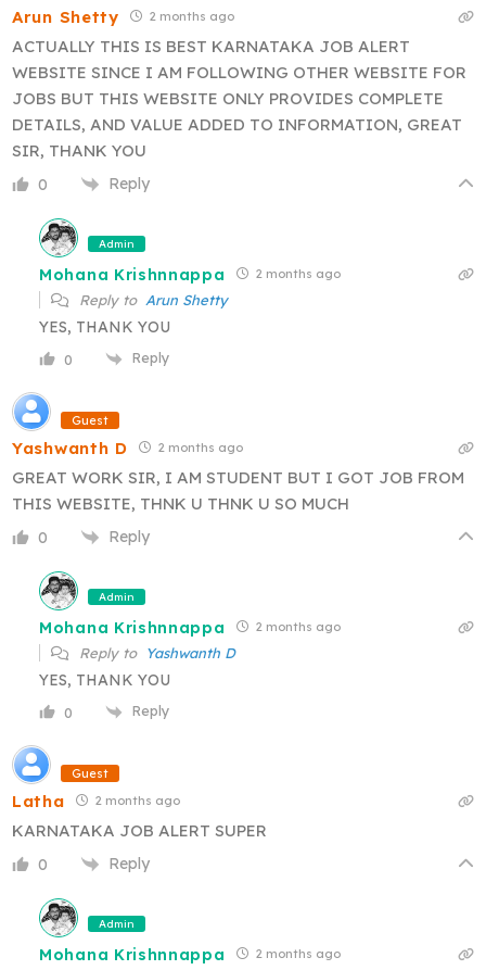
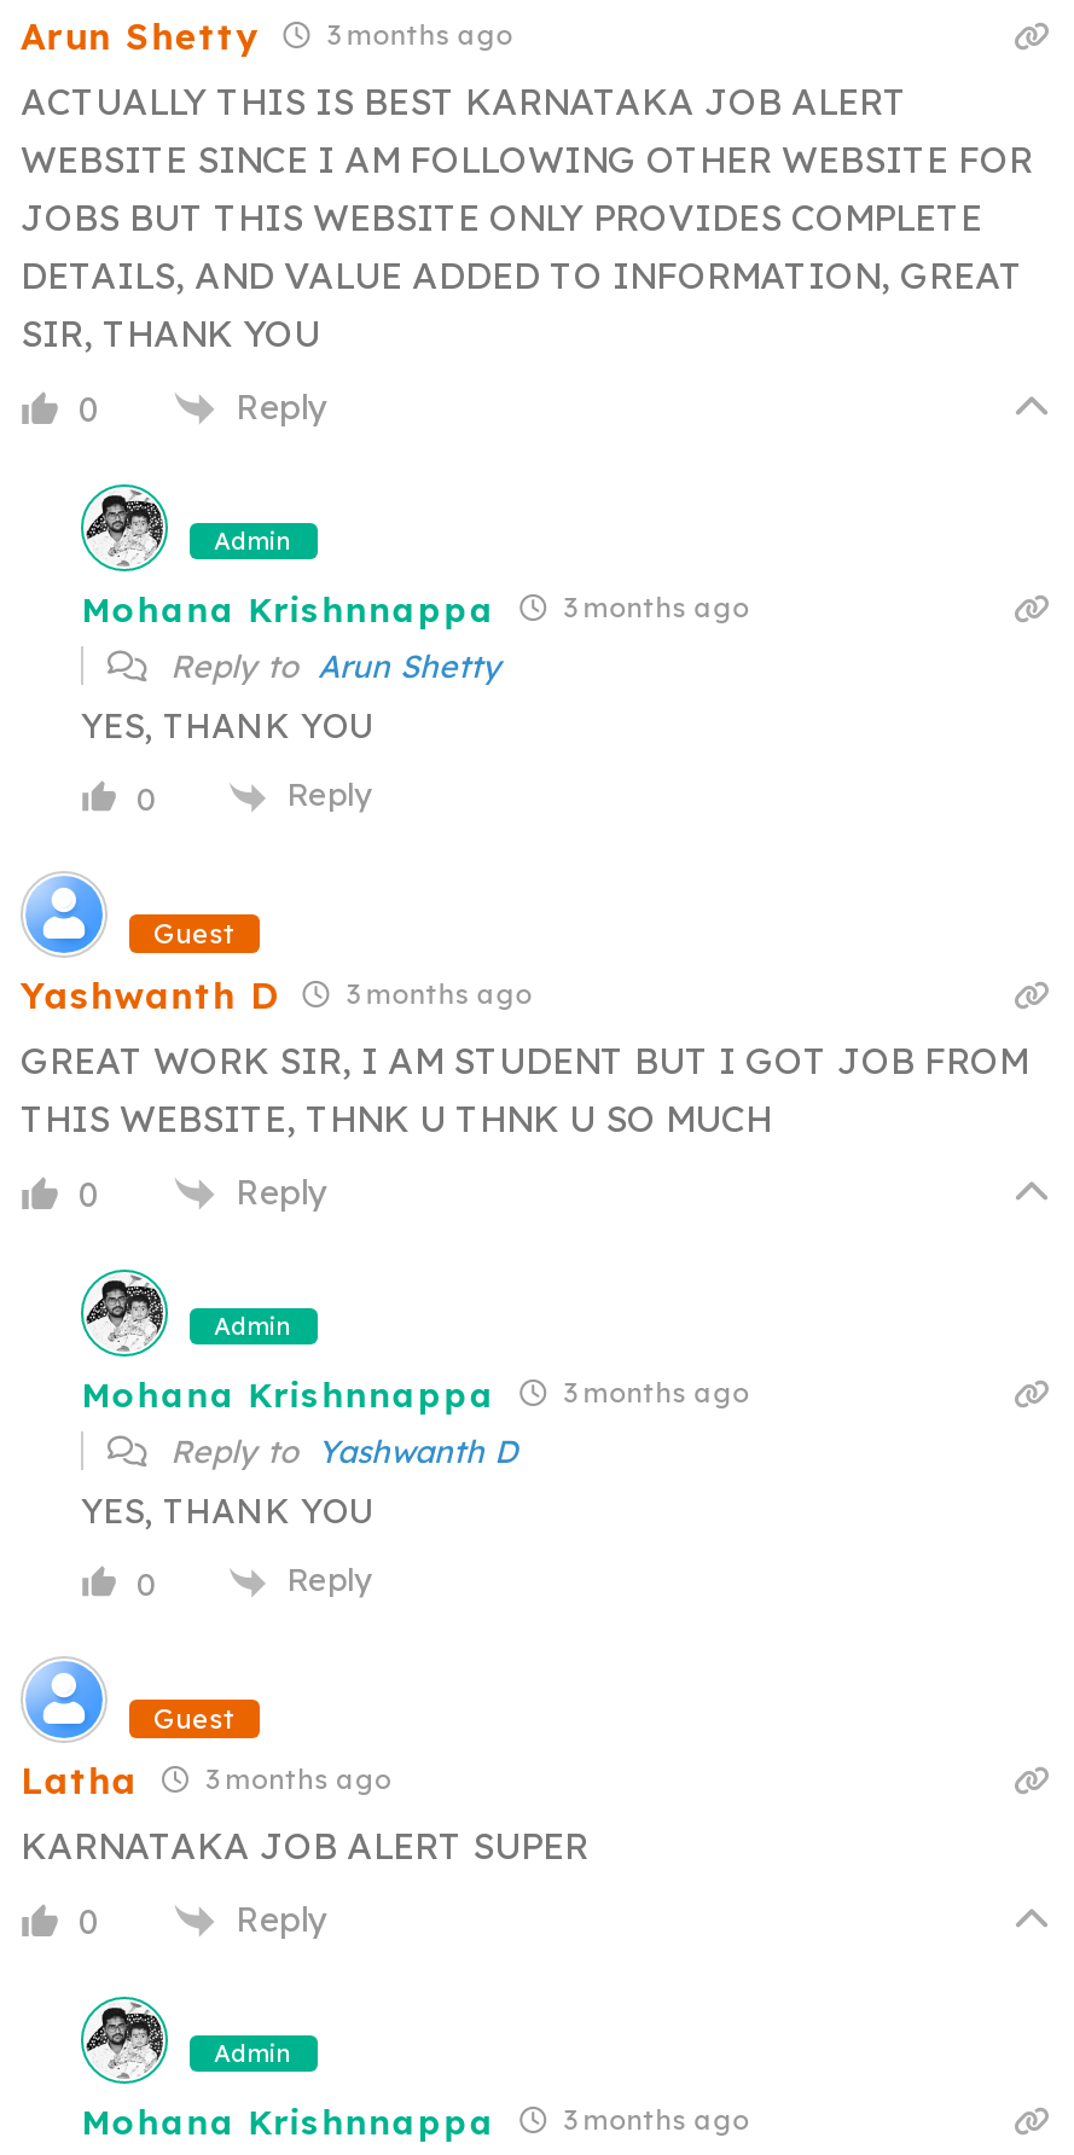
[12,7,234,27] Arun Shetty 2 months ago -> [21,13,513,59] Arun Shetty 3 months ago
[39,265,340,284] Mohana Krishnnappa 2 months ago -> [81,588,749,632] Mohana Krishnnappa 3 months ago
[12,438,243,458] Yashwanth D 2 months ago -> [21,972,532,1018] Yashwanth D 3 months ago
[39,618,340,637] Mohana Krishnnappa 2 months ago -> [81,1373,749,1416] Mohana Krishnnappa 3 months ago
[12,791,180,811] Latha 2 months ago -> [21,1757,391,1803] Latha 3 months ago
[39,945,340,964] Mohana Krishnnappa 2 months ago -> [81,2100,749,2143] Mohana Krishnnappa 3 months ago

